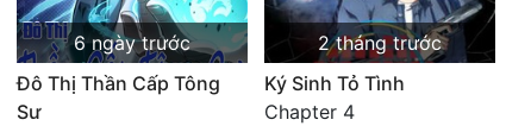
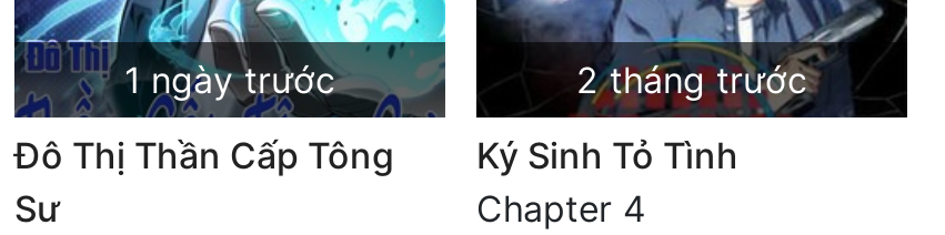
[74,30,190,54] 6 ngày trước -> [124,57,335,101] 1 ngày trước

